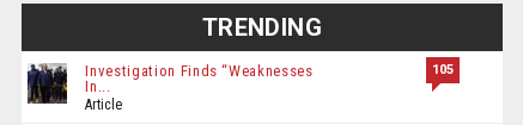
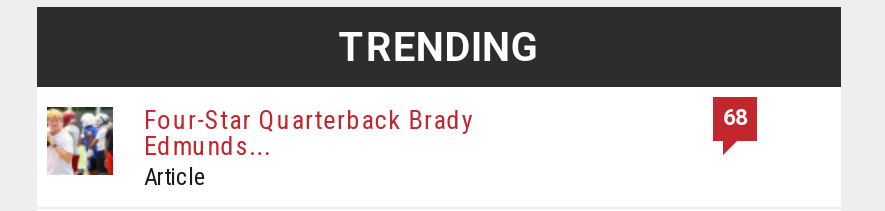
[26,62,313,105] [image] | Investigation Finds “Weaknesses | In... -> [45,105,473,177] [image] | Four-Star Quarterback Brady | Edmunds...
[432,60,454,80] 105 -> [723,102,747,136] 68

